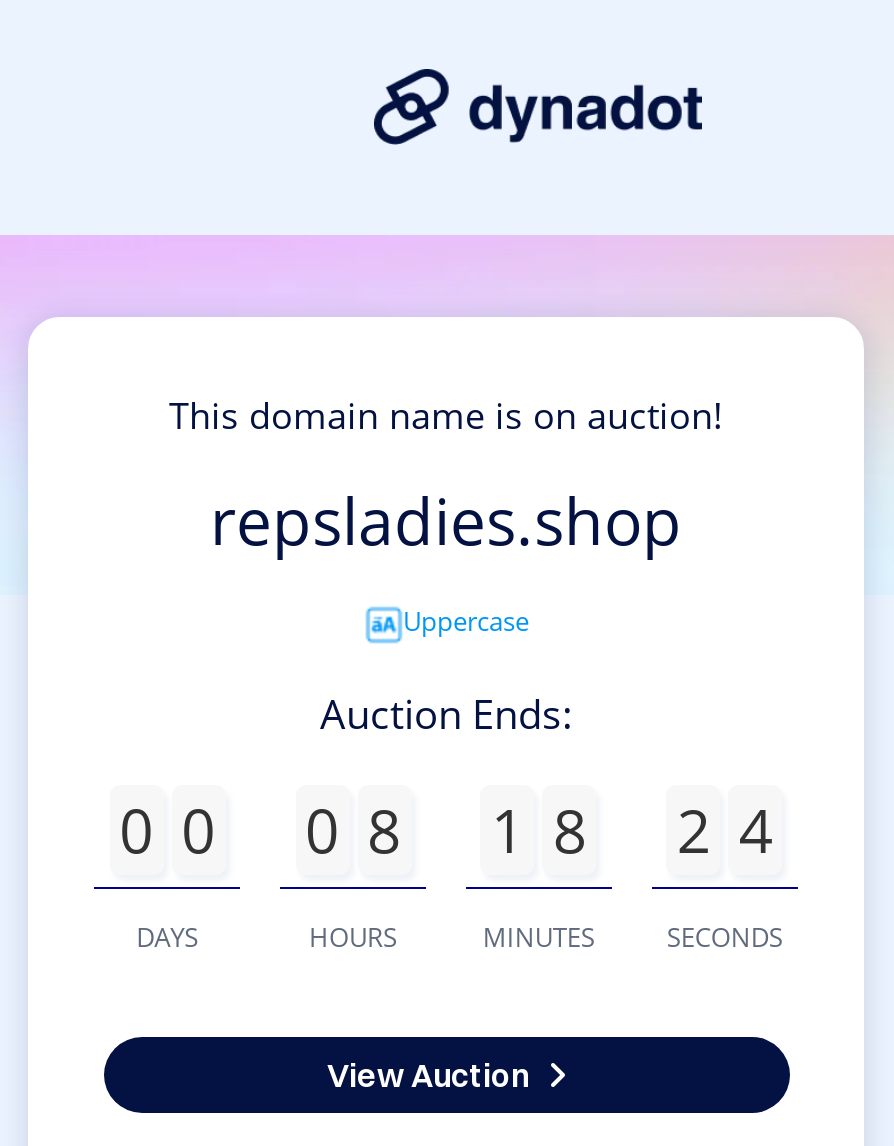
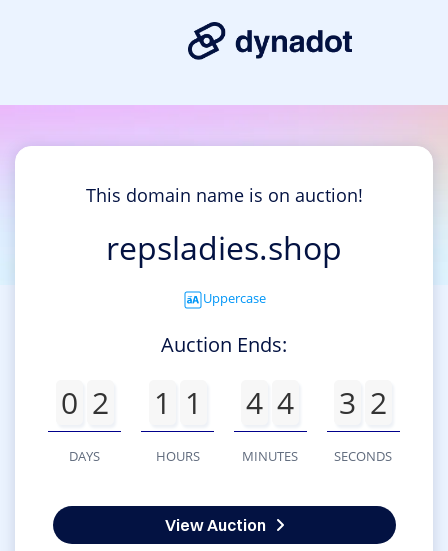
[119,789,215,871] 0 0 -> [61,382,109,423] 0 2
[305,789,401,871] 0 8 -> [153,382,201,423] 1 1
[491,789,587,871] 1 8 -> [246,382,294,423] 4 4
[677,789,773,871] 2 4 -> [339,382,387,423] 3 2

